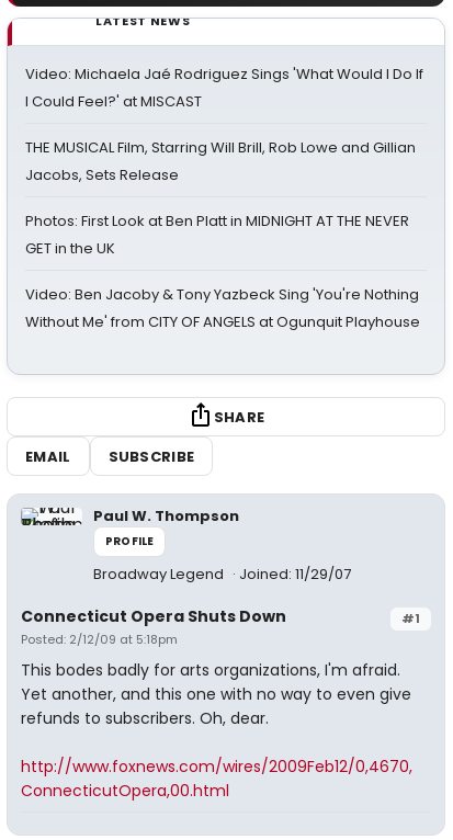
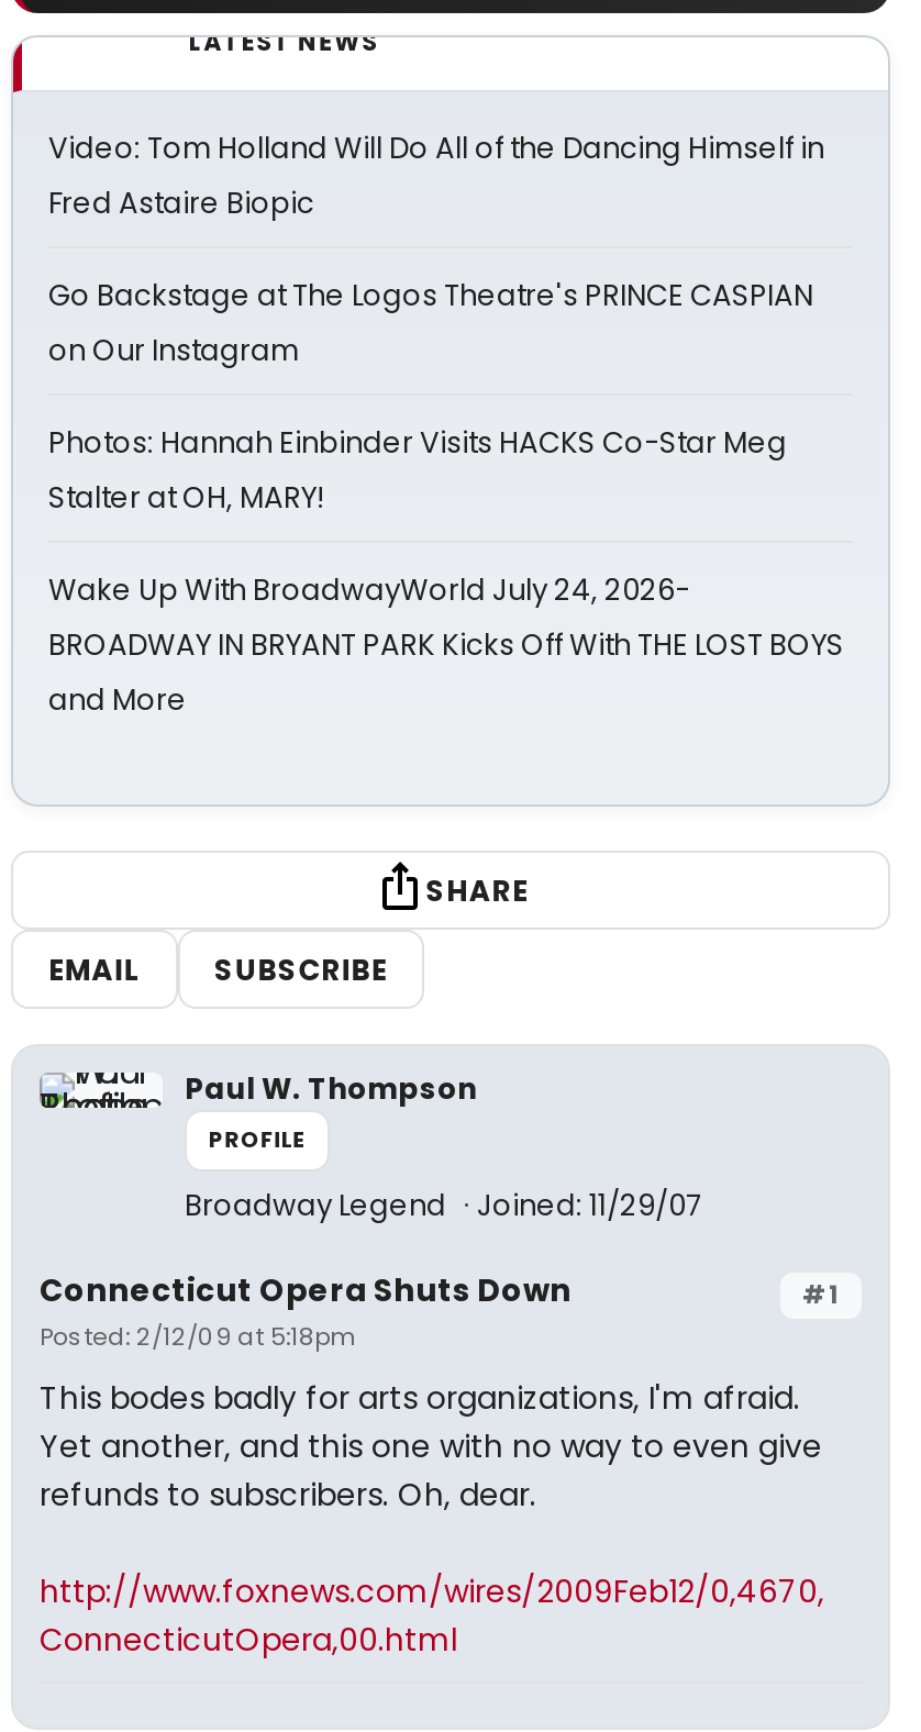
[25,64,423,112] Video: Michaela Jaé Rodriguez Sings 'What Would I Do If | I Could Feel?' at MISCAST -> [48,127,824,224] Video: Tom Holland Will Do All of the Dancing Himself in | Fred Astaire Biopic
[25,137,416,185] THE MUSICAL Film, Starring Will Brill, Rob Lowe and Gillian | Jacobs, Sets Release -> [48,275,813,371] Go Backstage at The Logos Theatre's PRINCE CASPIAN | on Our Instagram
[25,211,409,259] Photos: First Look at Ben Platt in MIDNIGHT AT THE NEVER | GET in the UK -> [48,422,787,519] Photos: Hannah Einbinder Visits HACKS Co-Star Meg | Stalter at OH, MARY!
[25,284,420,332] Video: Ben Jacoby & Tony Yazbeck Sing 'You're Nothing | Without Me' from CITY OF ANGELS at Ogunquit Playhouse -> [48,569,844,721] Wake Up With BroadwayWorld July 24, 2026- | BROADWAY IN BRYANT PARK Kicks Off With THE LOST BOYS | and More

